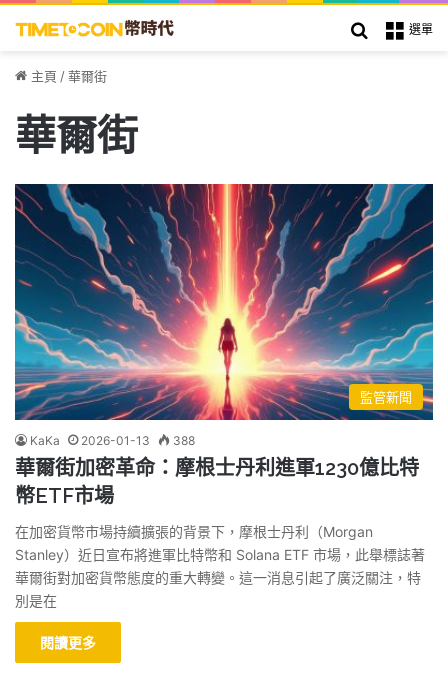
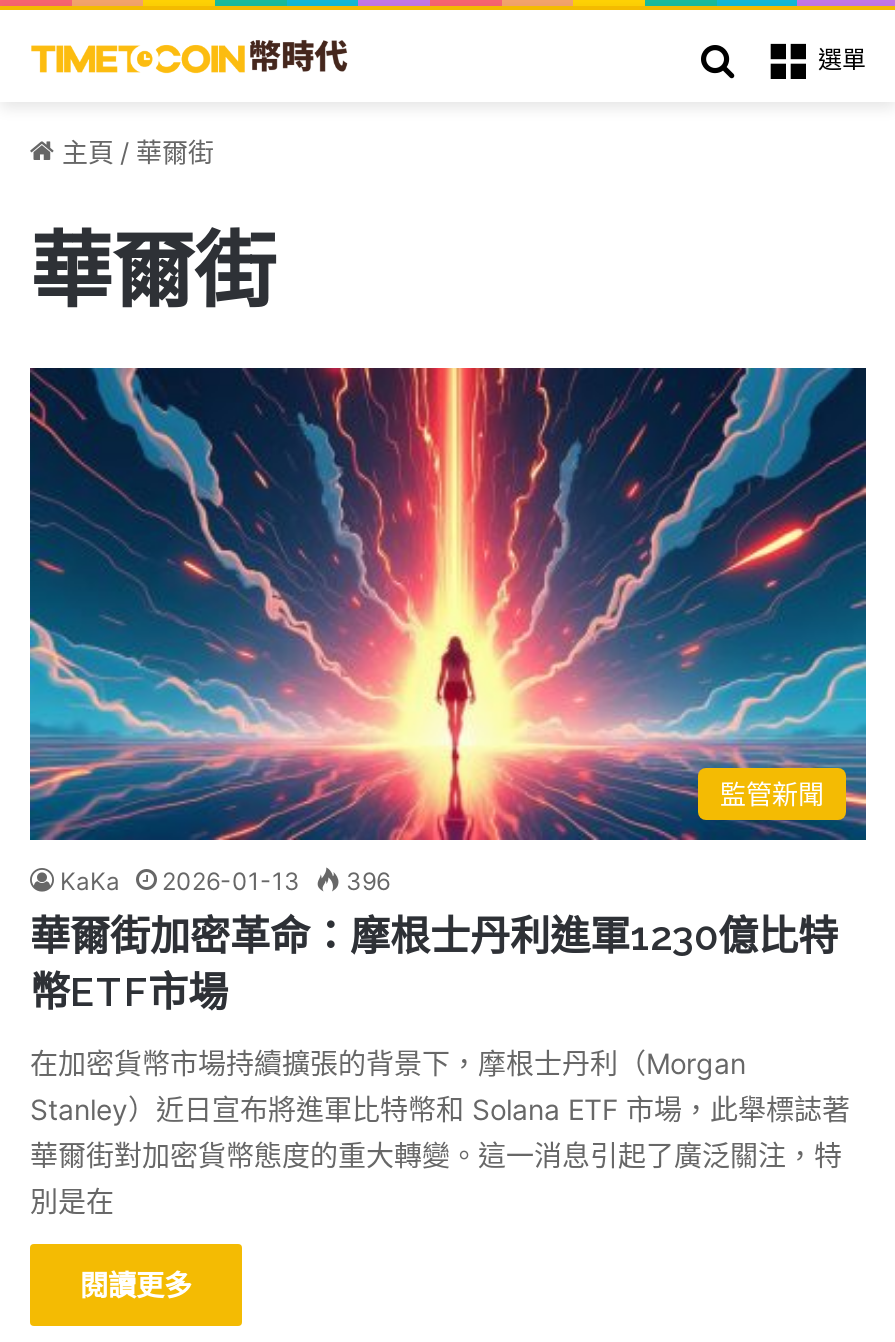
[30,433,195,448] KaKa 2026-01-13 388 -> [60,866,390,896] KaKa 2026-01-13 396

